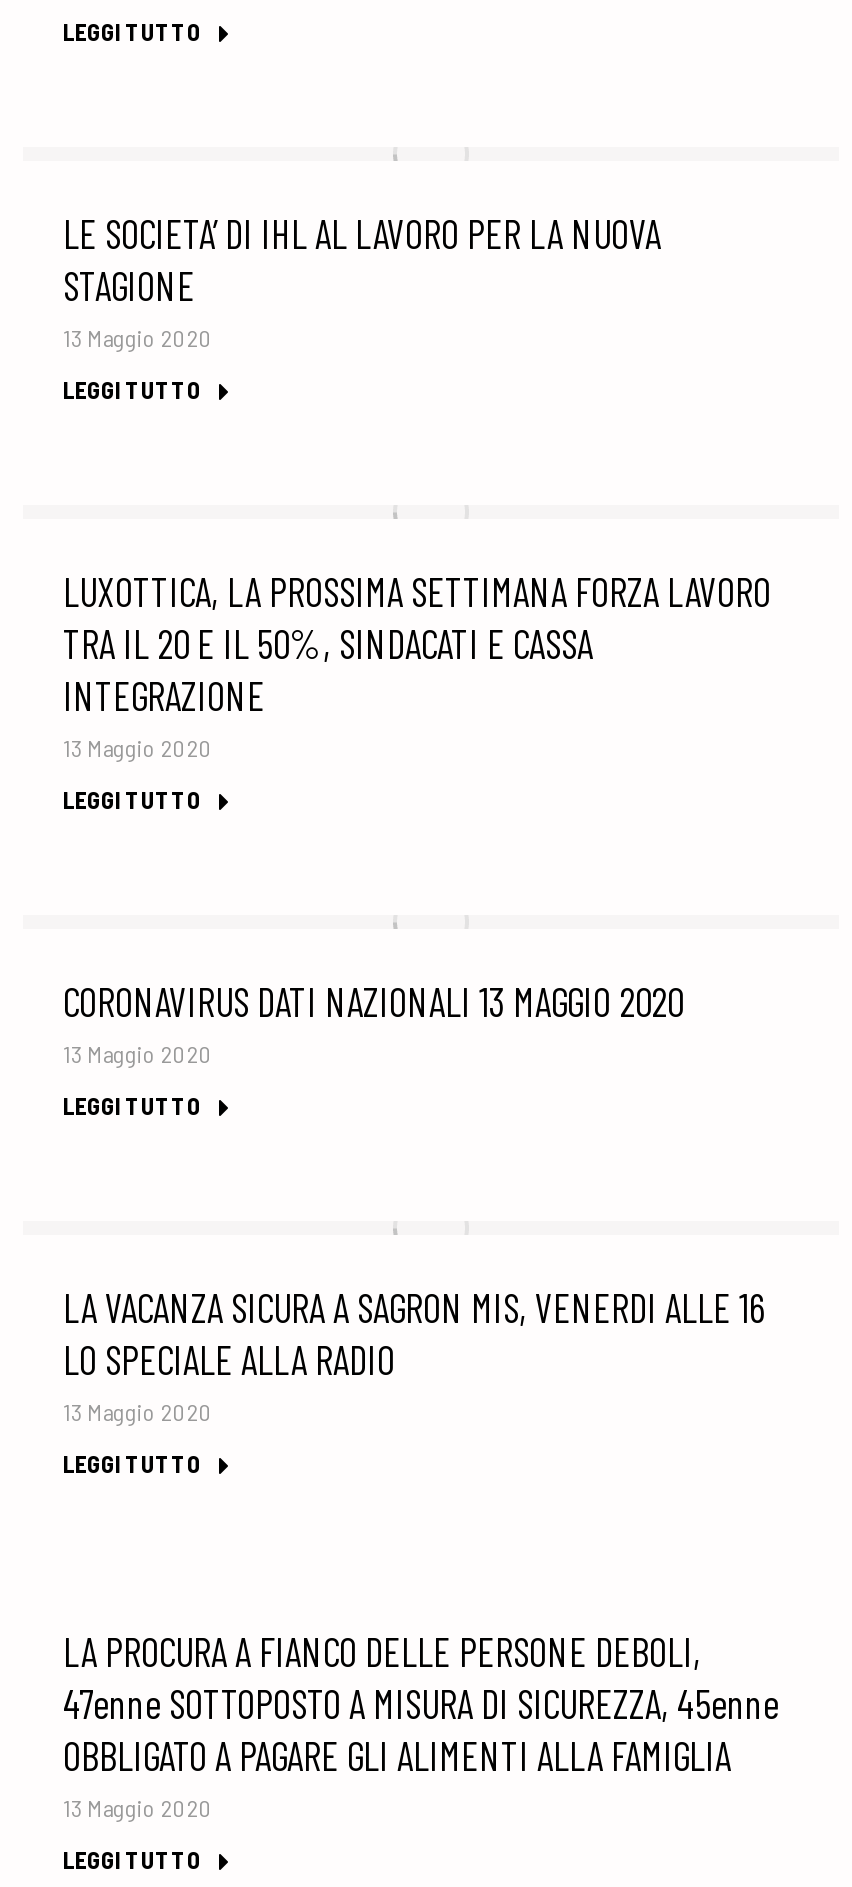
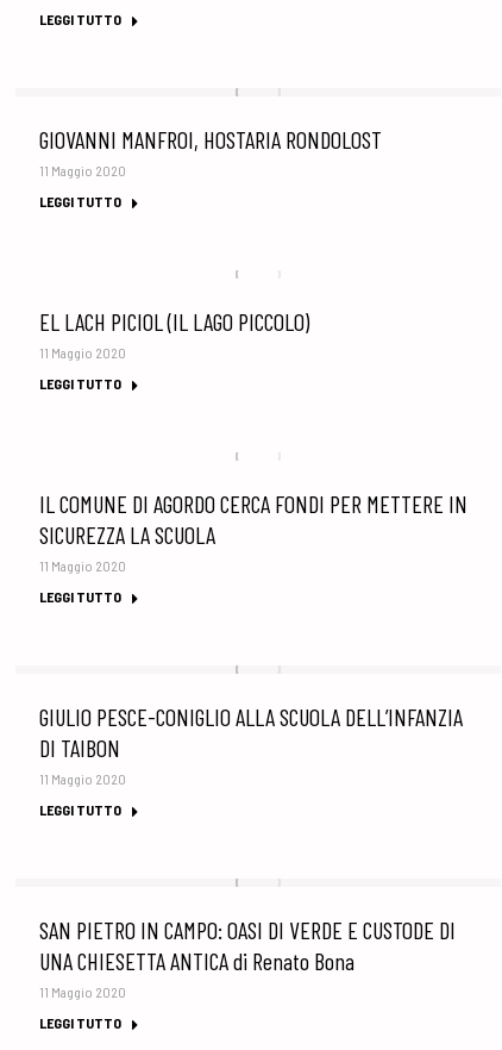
[63,208,661,350] LE SOCIETA’ DI IHL AL LAVORO PER LA NUOVA | STAGIONE | 13 Maggio 2020 -> [39,125,382,179] GIOVANNI MANFROI, HOSTARIA RONDOLOST | 11 Maggio 2020
[63,566,771,760] LUXOTTICA, LA PROSSIMA SETTIMANA FORZA LAVORO | TRA IL 20 E IL 50%, SINDACATI E CASSA | INTEGRAZIONE | 13 Maggio 2020 -> [39,307,309,361] EL LACH PICIOL (IL LAGO PICCOLO) | 11 Maggio 2020
[63,976,683,1066] CORONAVIRUS DATI NAZIONALI 13 MAGGIO 2020 | 13 Maggio 2020 -> [39,490,468,574] IL COMUNE DI AGORDO CERCA FONDI PER METTERE IN | SICUREZZA LA SCUOLA | 11 Maggio 2020
[63,1282,765,1424] LA VACANZA SICURA A SAGRON MIS, VENERDI ALLE 16 | LO SPECIALE ALLA RADIO | 13 Maggio 2020 -> [39,703,463,787] GIULIO PESCE-CONIGLIO ALLA SCUOLA DELL’INFANZIA | DI TAIBON | 11 Maggio 2020
[63,1626,779,1820] LA PROCURA A FIANCO DELLE PERSONE DEBOLI, | 47enne SOTTOPOSTO A MISURA DI SICUREZZA, 45enne | OBBLIGATO A PAGARE GLI ALIMENTI ALLA FAMIGLIA | 13 Maggio 2020 -> [39,916,456,1000] SAN PIETRO IN CAMPO: OASI DI VERDE E CUSTODE DI | UNA CHIESETTA ANTICA di Renato Bona | 11 Maggio 2020

